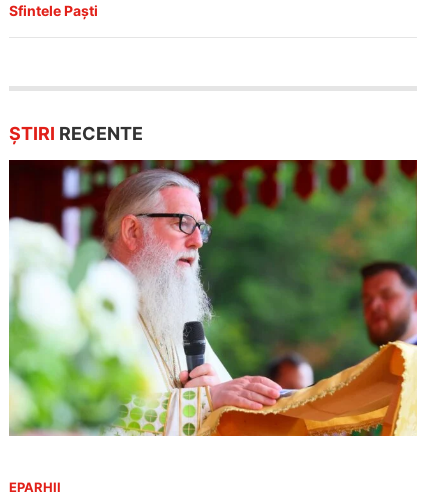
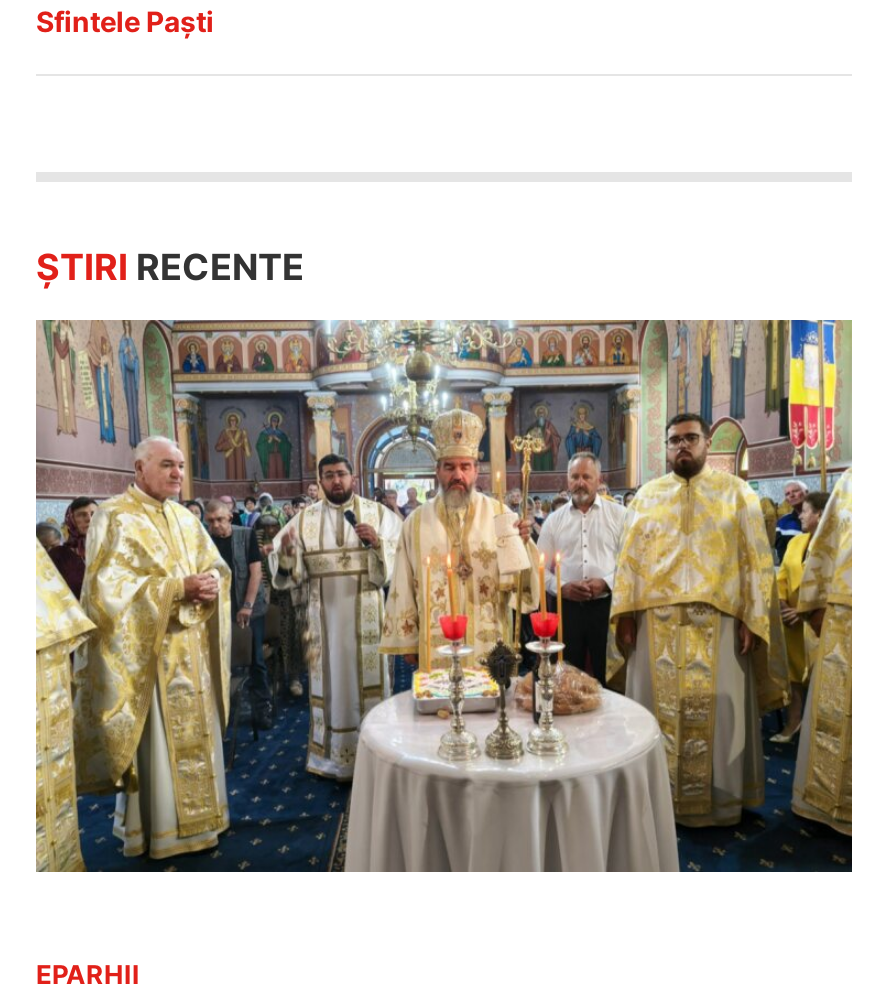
[9,159,418,437] [image] -> [34,318,854,874] [image]

